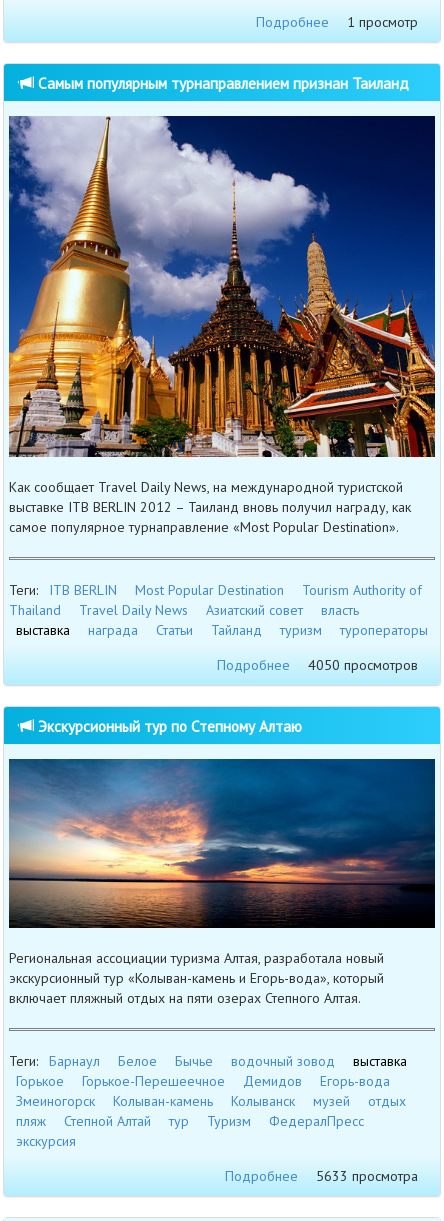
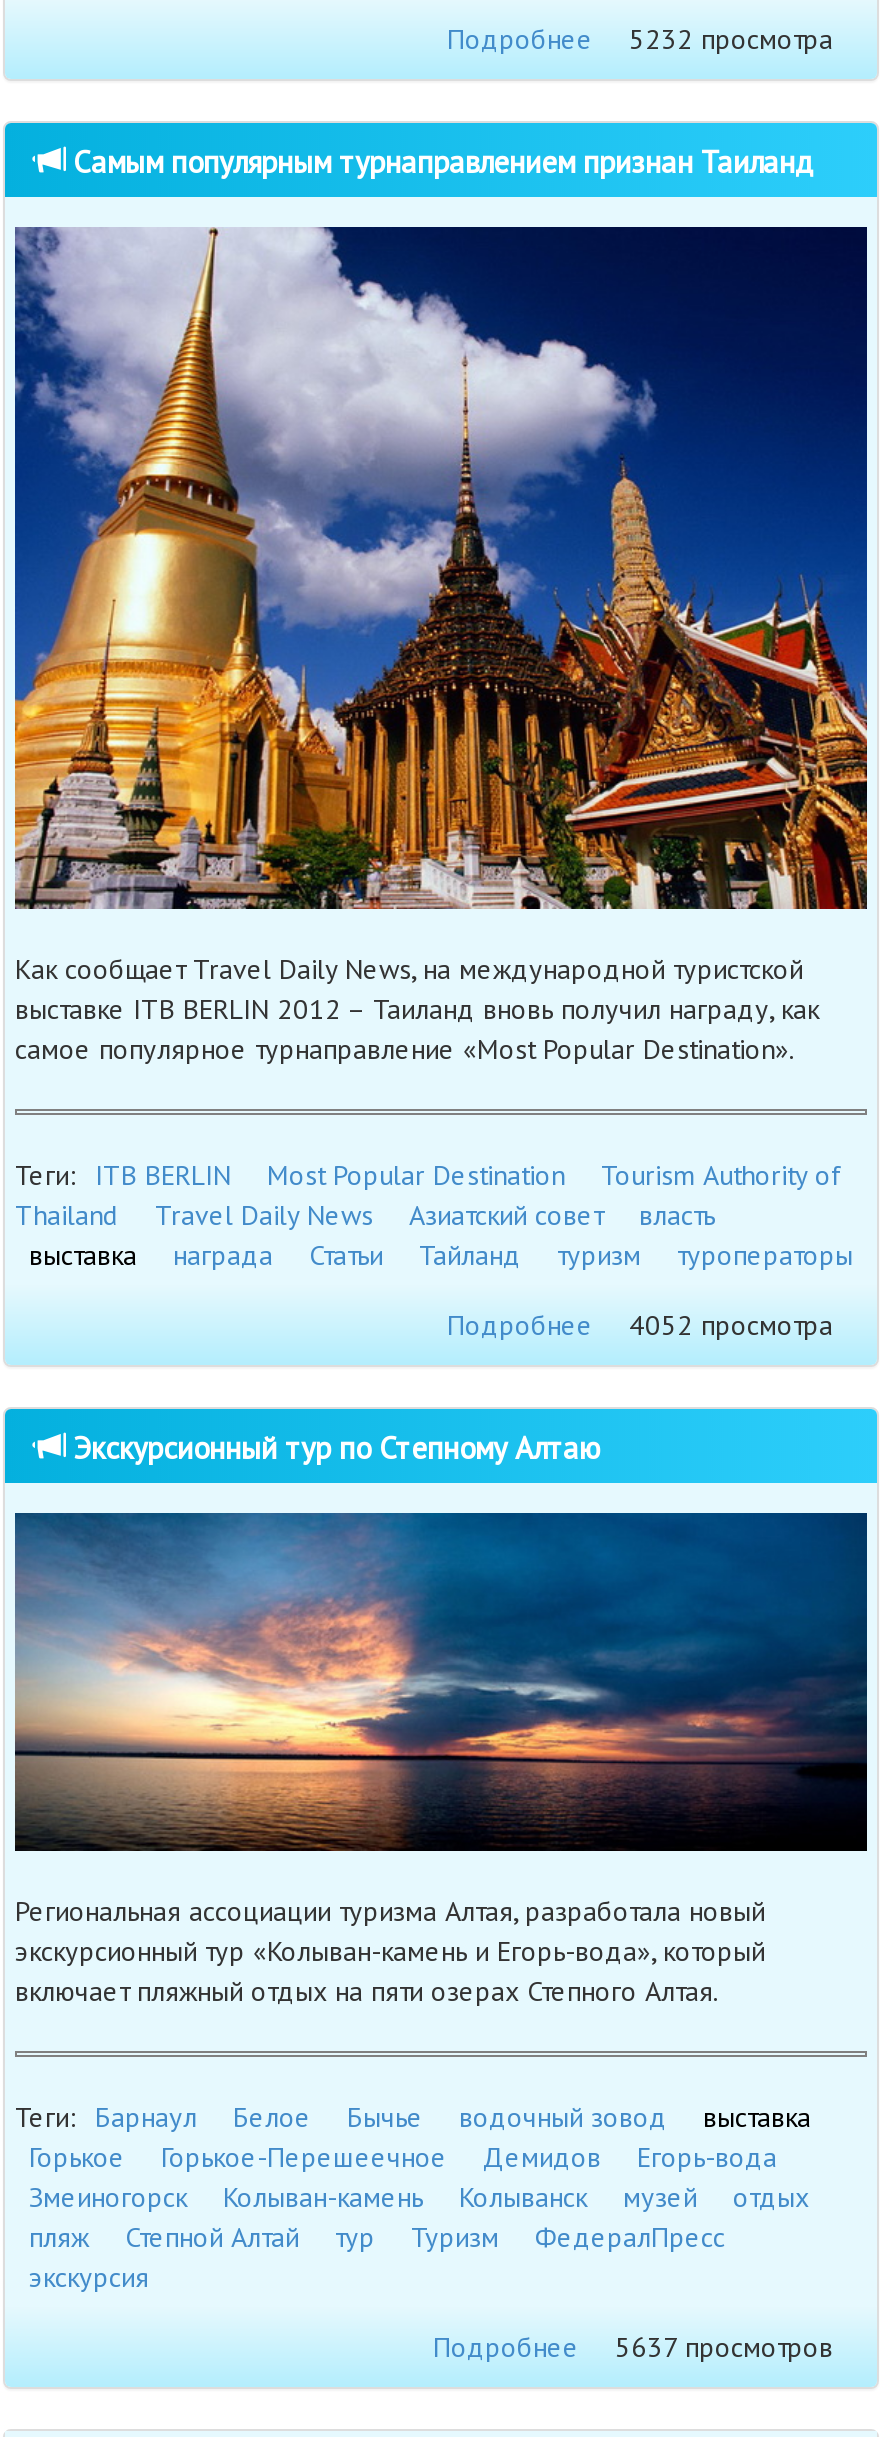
[256,13,418,31] Подробнее 1 просмотр -> [447,21,833,57] Подробнее 5232 просмотра
[217,656,418,674] Подробнее 4050 просмотров -> [447,1307,833,1343] Подробнее 4052 просмотра
[225,1167,418,1185] Подробнее 5633 просмотра -> [433,2330,833,2366] Подробнее 5637 просмотров

